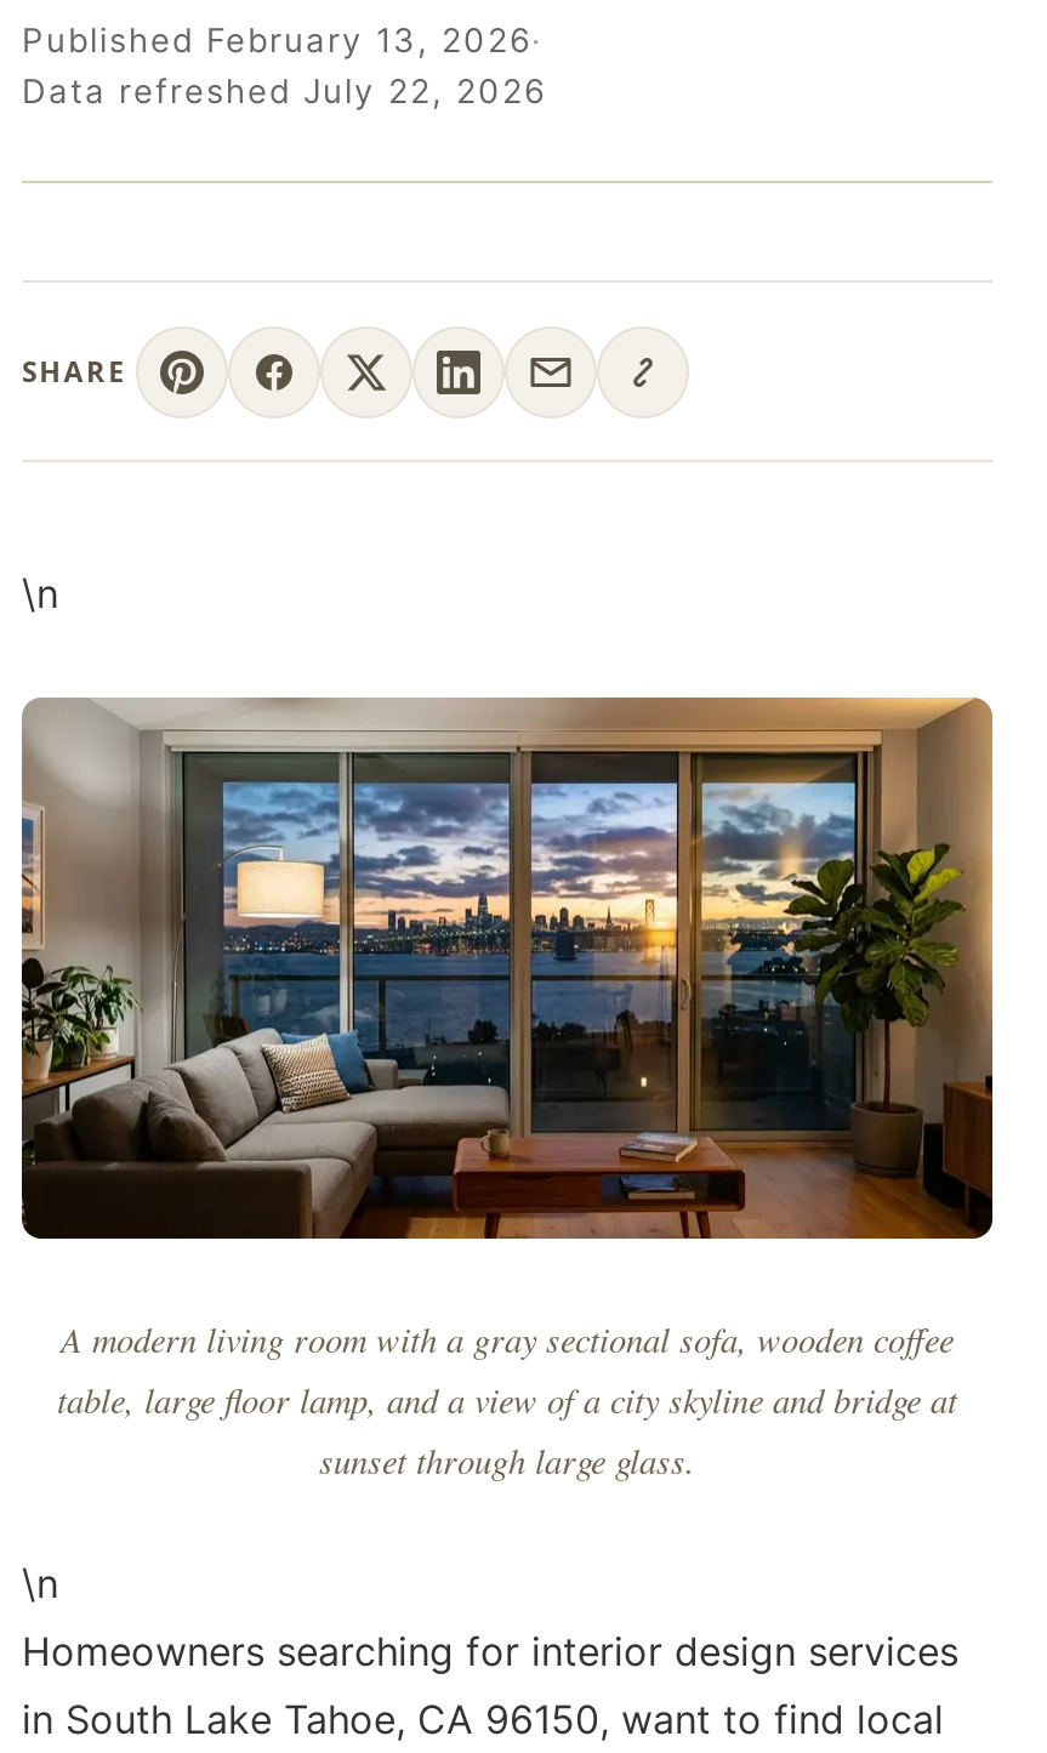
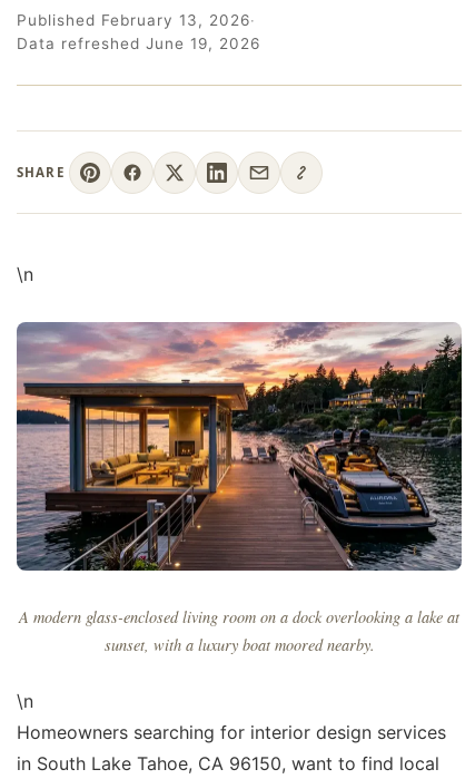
[22,72,546,110] Data refreshed July 22, 2026 -> [17,35,260,52] Data refreshed June 19, 2026
[19,698,995,1484] [image] | A modern living room with a gray sectional sofa, wooden coffee | table, large floor lamp, and a view of a city skyline and bridge at | sunset through large glass. -> [16,322,463,656] [image] | A modern glass-enclosed living room on a dock overlooking a lake at | sunset, with a luxury boat moored nearby.

